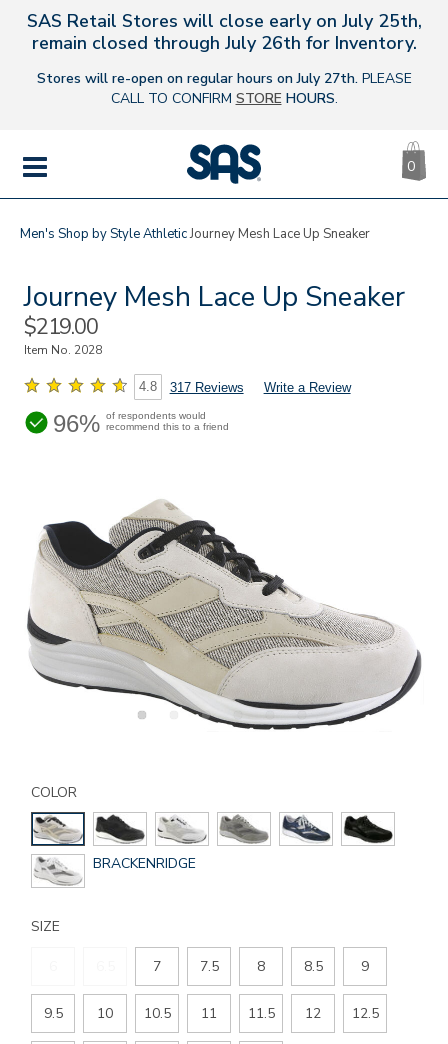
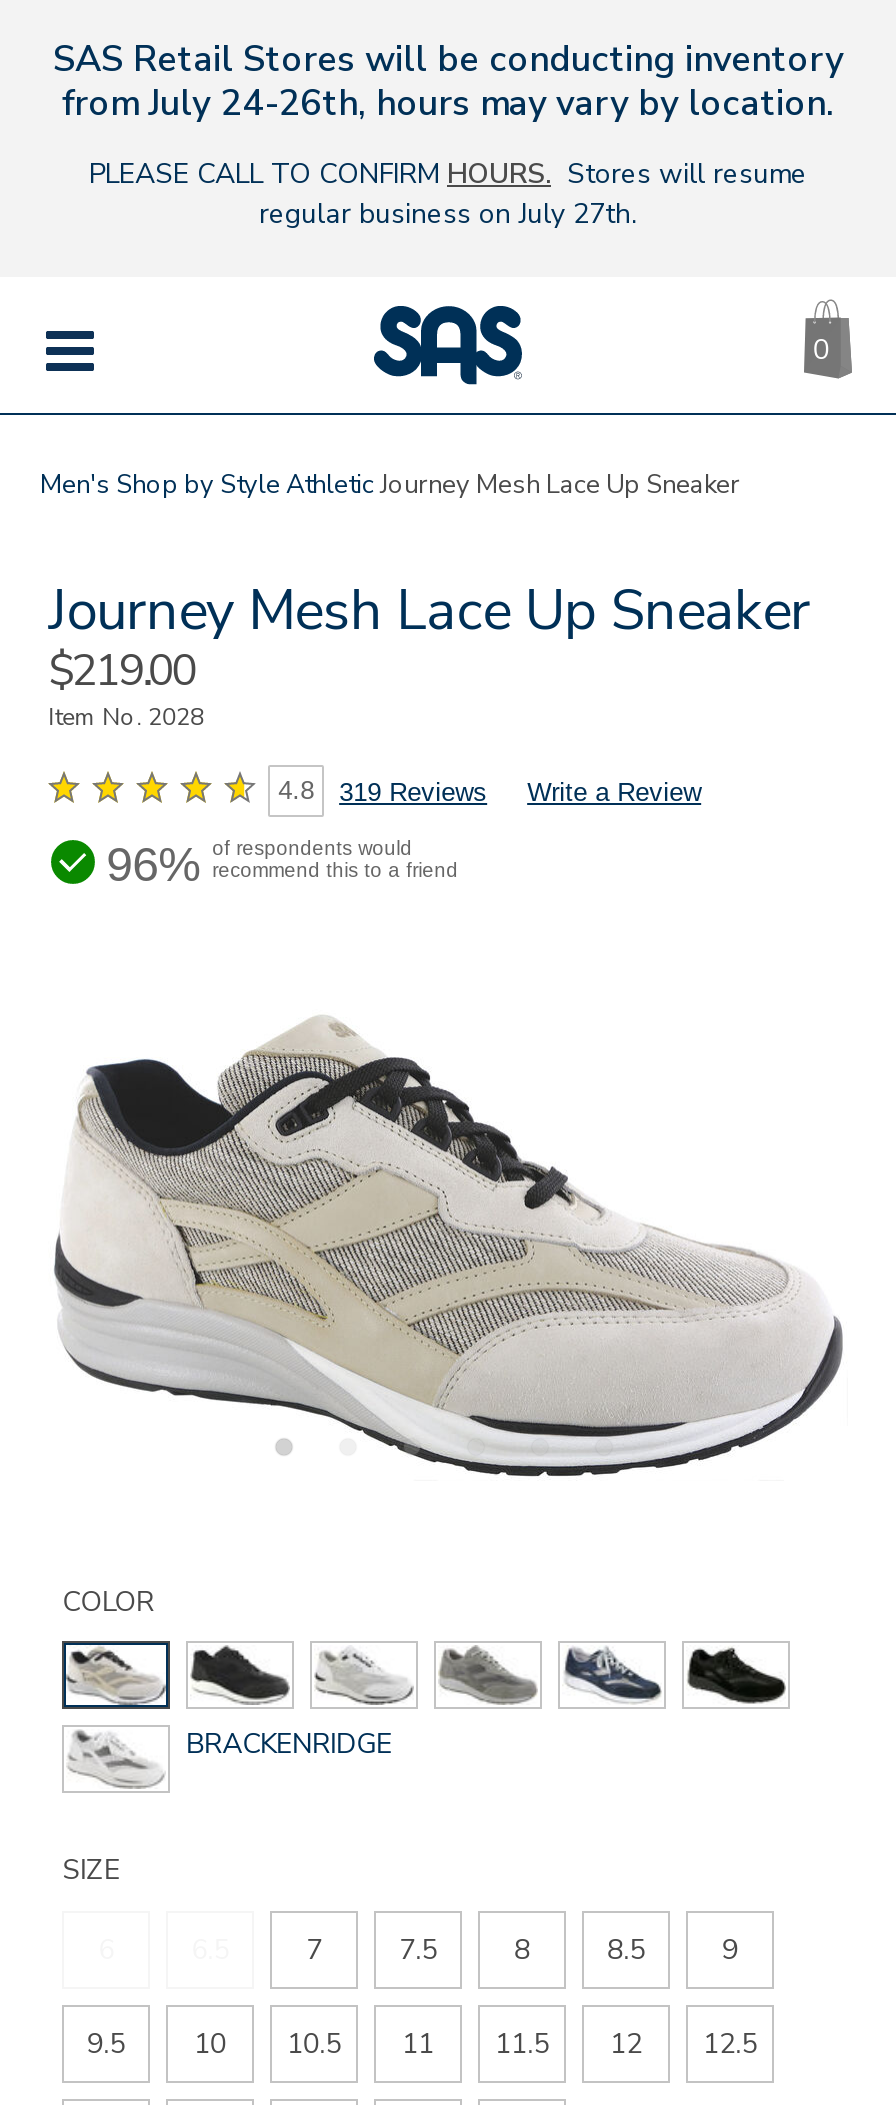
[26,9,421,55] SAS Retail Stores will close early on July 25th, | remain closed through July 26th for Inventory. -> [53,35,843,127] SAS Retail Stores will be conducting inventory | from July 24-26th, hours may vary by location.
[36,69,411,108] Stores will re-open on regular hours on July 27th. PLEASE | CALL TO CONFIRM STORE HOURS. -> [89,155,807,233] PLEASE CALL TO CONFIRM HOURS. Stores will resume | regular business on July 27th.
[139,379,351,395] 4.8 317 Reviews Write a Review -> [278,775,701,806] 4.8 319 Reviews Write a Review

